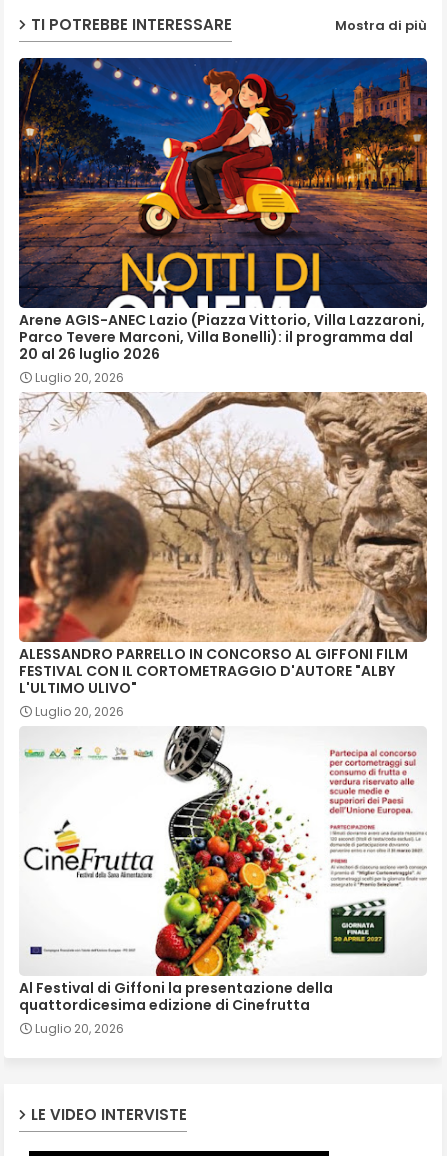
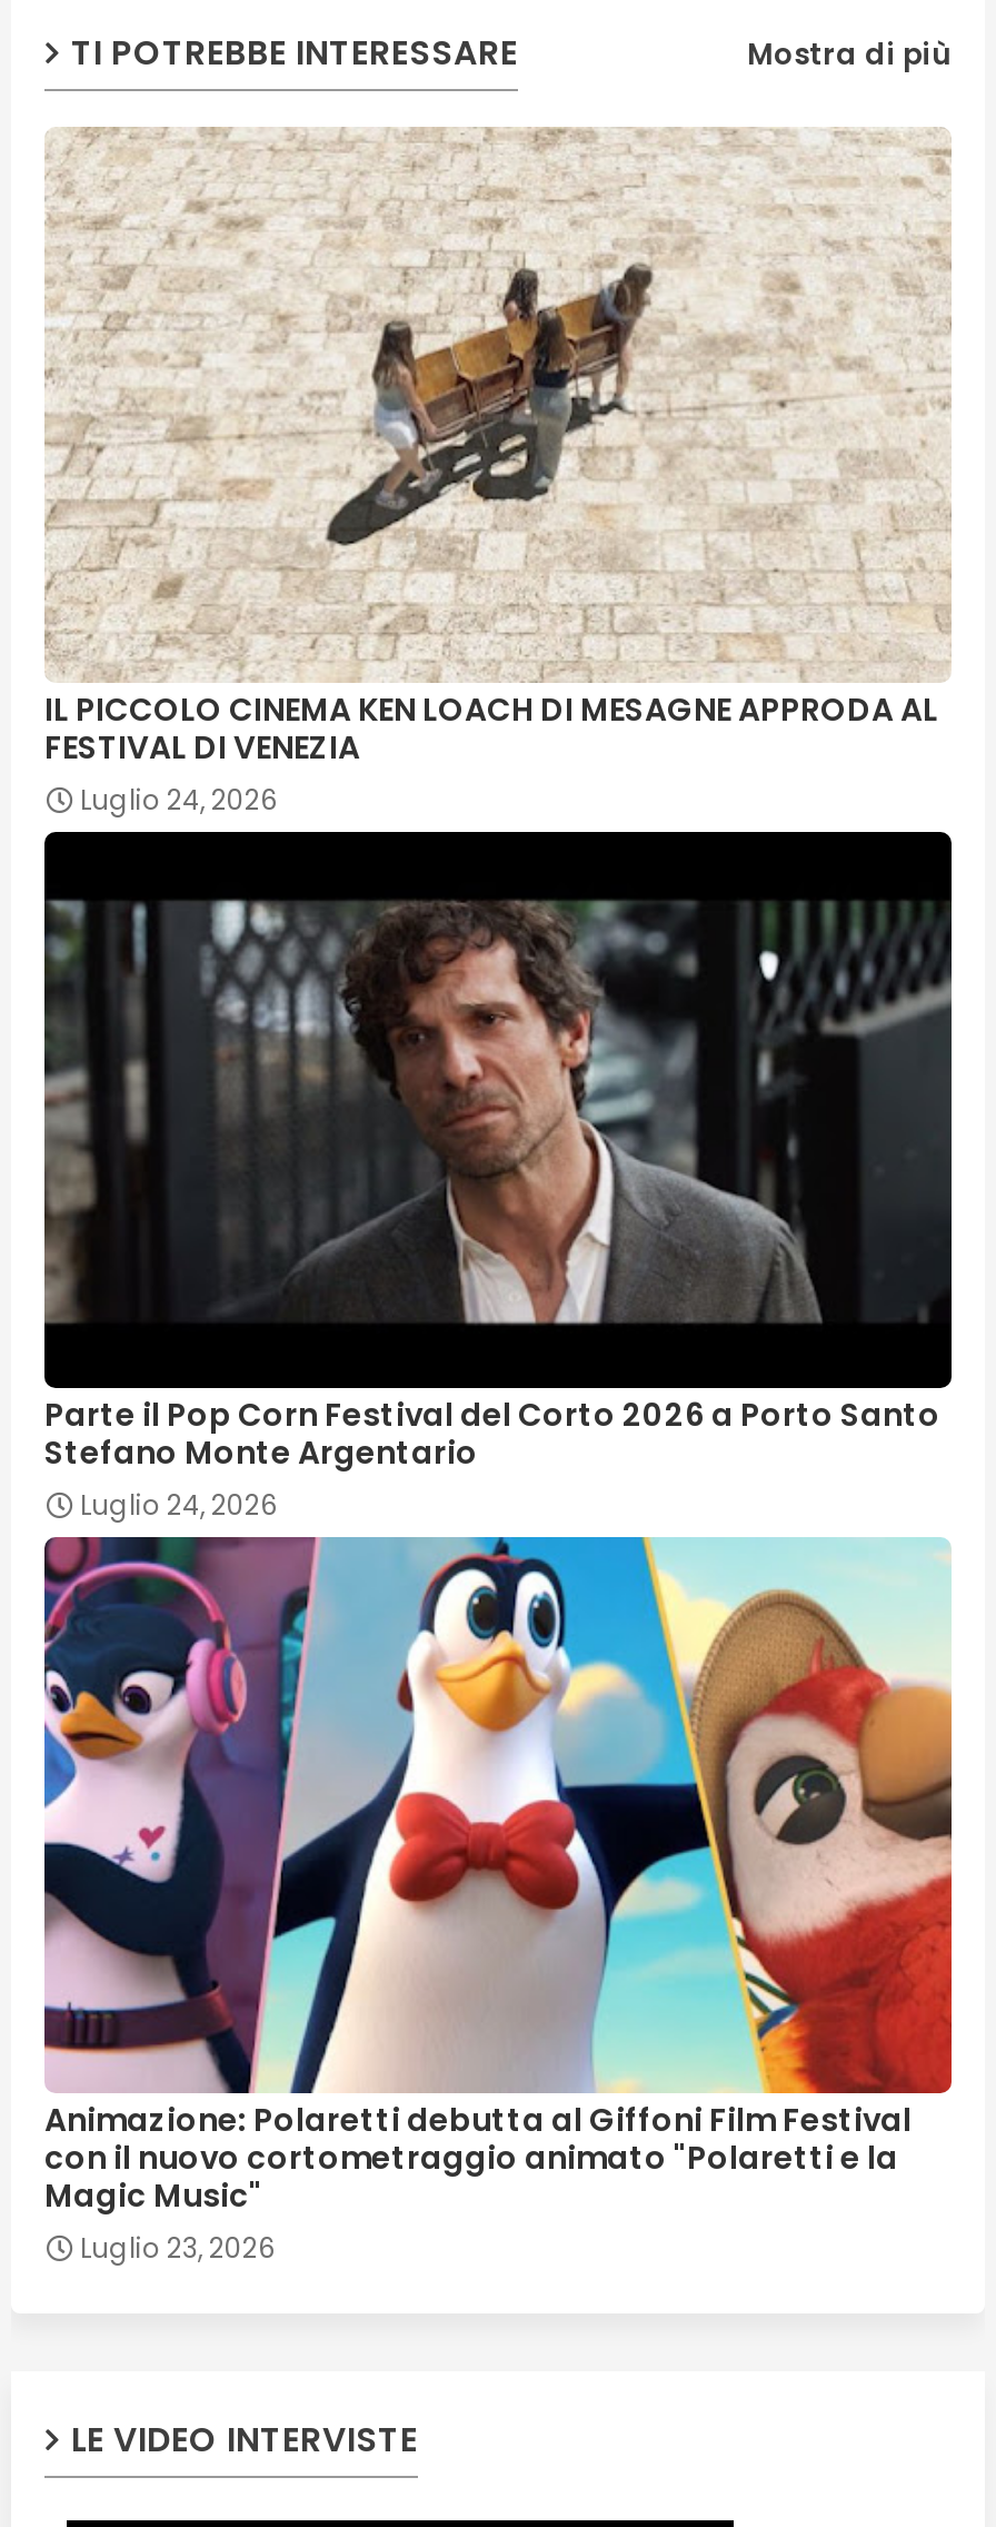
[18,57,428,386] [image] | Arene AGIS-ANEC Lazio (Piazza Vittorio, Villa Lazzaroni, | Parco Tevere Marconi, Villa Bonelli): il programma dal | 20 al 26 luglio 2026 | Luglio 20, 2026 -> [44,127,952,819] [image] | IL PICCOLO CINEMA KEN LOACH DI MESAGNE APPRODA AL | FESTIVAL DI VENEZIA | Luglio 24, 2026
[18,391,428,720] [image] | ALESSANDRO PARRELLO IN CONCORSO AL GIFFONI FILM | FESTIVAL CON IL CORTOMETRAGGIO D'AUTORE "ALBY | L'ULTIMO ULIVO" | Luglio 20, 2026 -> [42,830,954,1524] [image] | Parte il Pop Corn Festival del Corto 2026 a Porto Santo | Stefano Monte Argentario | Luglio 24, 2026
[19,709,427,1037] [image] | Al Festival di Giffoni la presentazione della | quattordicesima edizione di Cinefrutta | Luglio 20, 2026 -> [42,1535,954,2267] [image] | Animazione: Polaretti debutta al Giffoni Film Festival | con il nuovo cortometraggio animato "Polaretti e la | Magic Music" | Luglio 23, 2026

